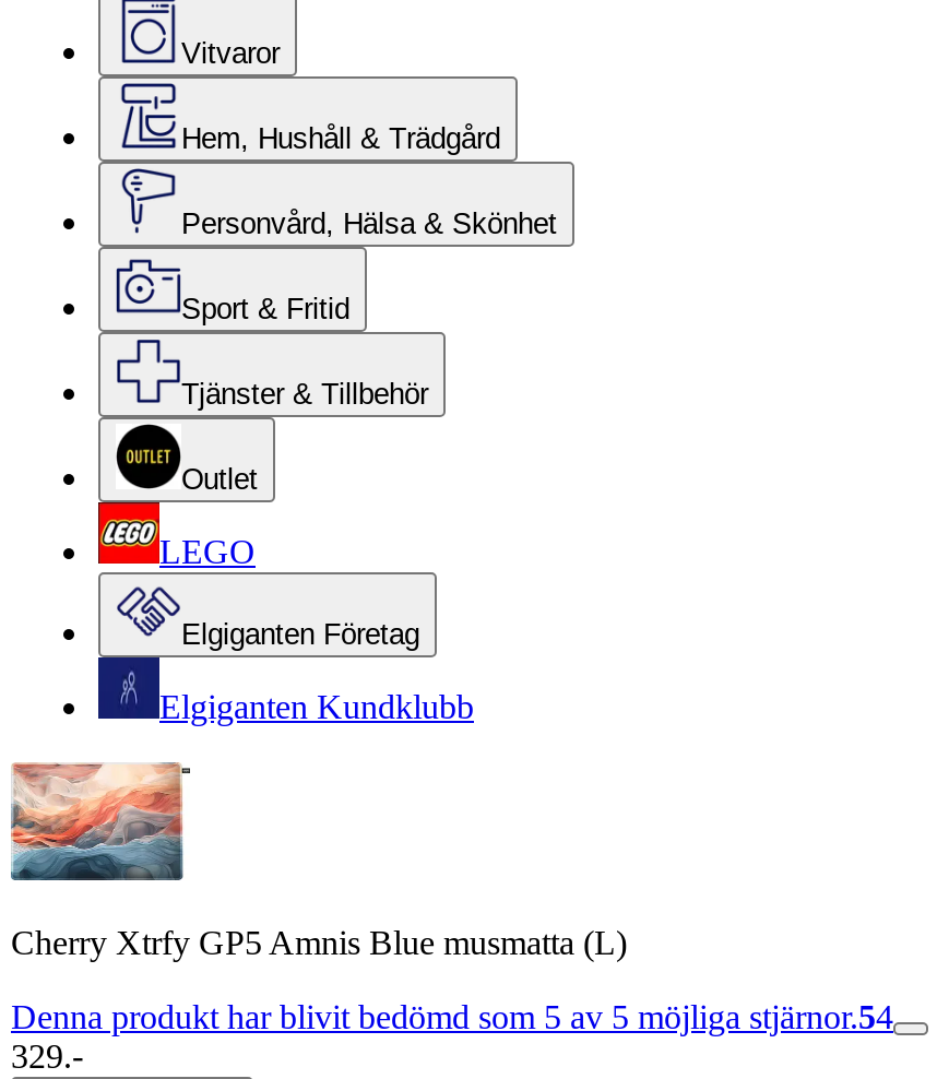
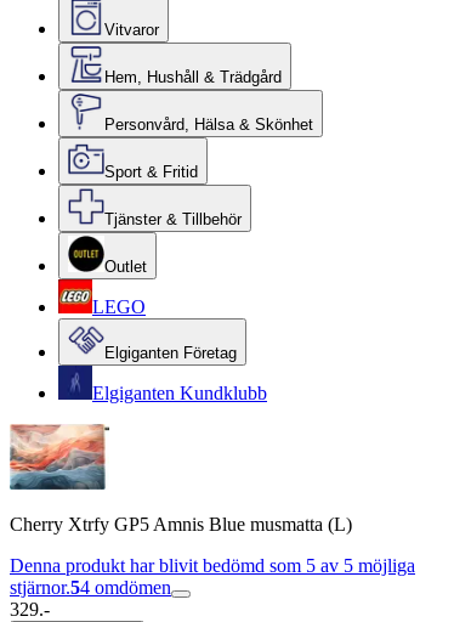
[11,998,893,1035] Denna produkt har blivit bedömd som 5 av 5 möjliga stjärnor.54 -> [10,555,415,598] Denna produkt har blivit bedömd som 5 av 5 möjliga | stjärnor.54 omdömen

